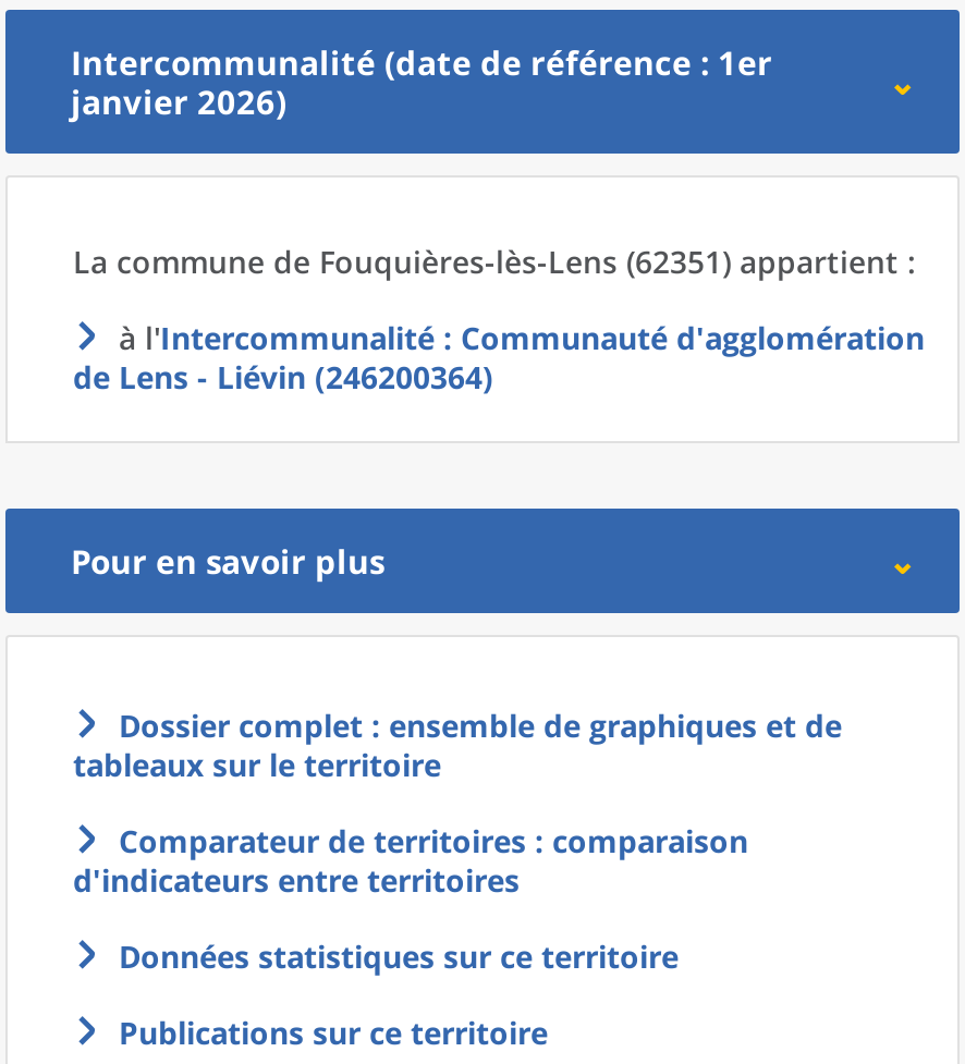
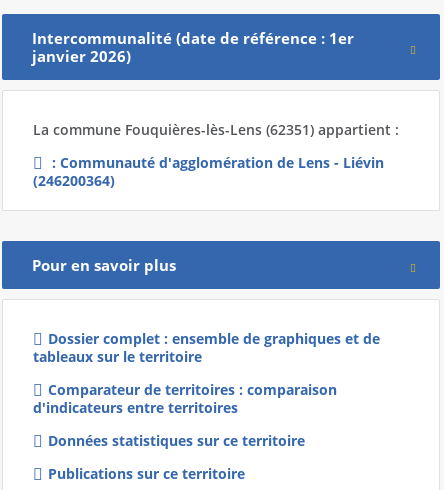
[73,241,916,282] La commune de Fouquières-lès-Lens (62351) appartient : -> [33,120,399,139] La commune Fouquières-lès-Lens (62351) appartient :
[73,317,925,398] à l'Intercommunalité: Communauté d'agglomération | de Lens - Liévin (246200364) -> [33,153,384,190] : Communauté d'agglomération de Lens - Liévin | (246200364)

